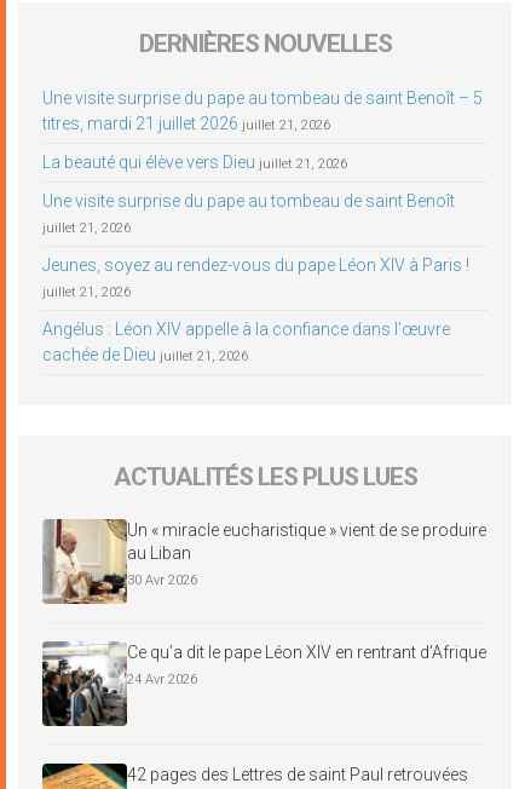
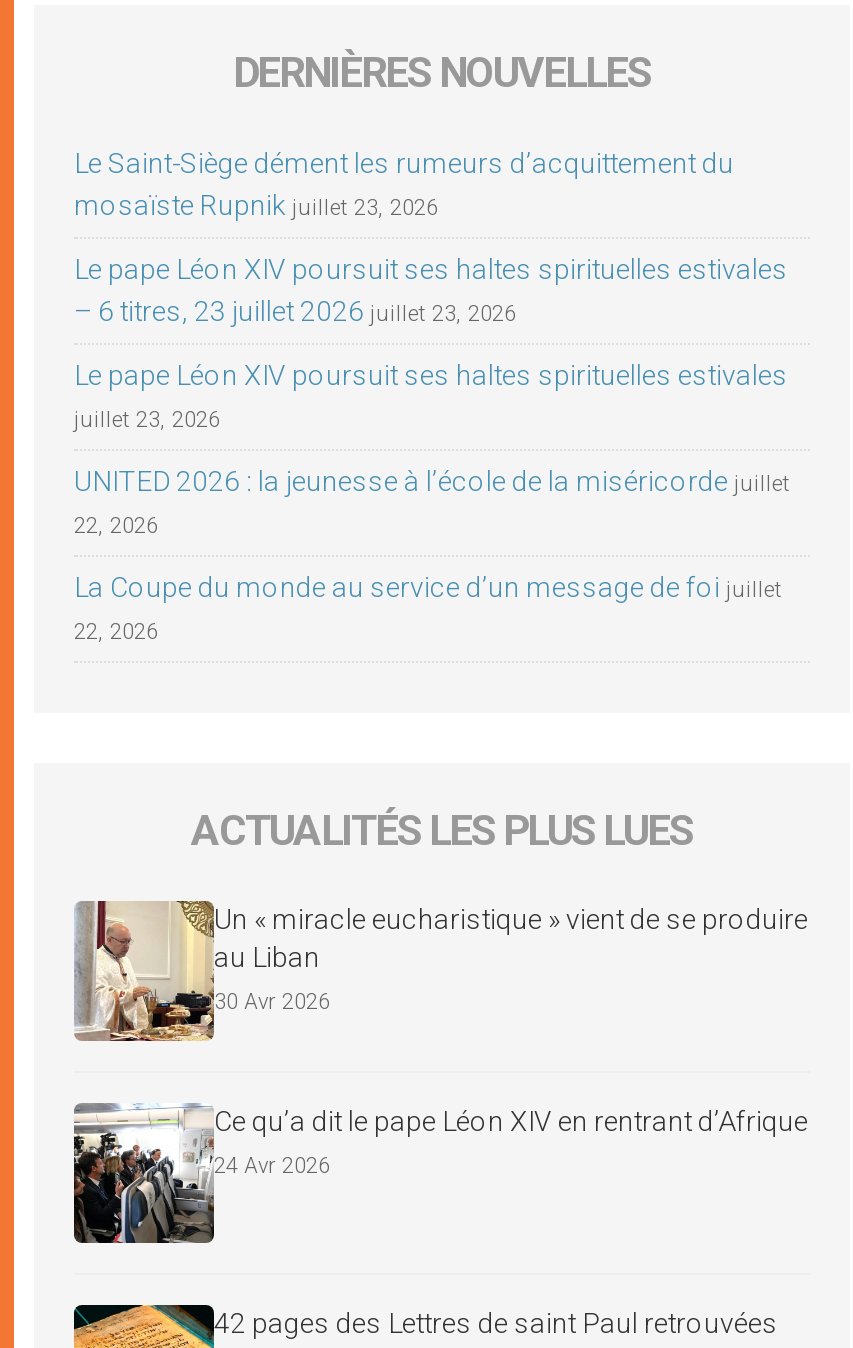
[42,88,483,364] Une visite surprise du pape au tombeau de saint Benoît – 5 | titres, mardi 21 juillet 2026 juillet 21, 2026 | La beauté qui élève vers Dieu juillet 21, 2026 | Une visite surprise du pape au tombeau de saint Benoît | juillet 21, 2026 | Jeunes, soyez au rendez-vous du pape Léon XIV à Paris ! | juillet 21, 2026 | Angélus : Léon XIV appelle à la confiance dans l’œuvre | cachée de Dieu juillet 21, 2026 -> [74,147,790,645] Le Saint-Siège dément les rumeurs d’acquittement du | mosaïste Rupnik juillet 23, 2026 | Le pape Léon XIV poursuit ses haltes spirituelles estivales | – 6 titres, 23 juillet 2026 juillet 23, 2026 | Le pape Léon XIV poursuit ses haltes spirituelles estivales | juillet 23, 2026 | UNITED 2026 : la jeunesse à l’école de la miséricorde juillet | 22, 2026 | La Coupe du monde au service d’un message de foi juillet | 22, 2026

